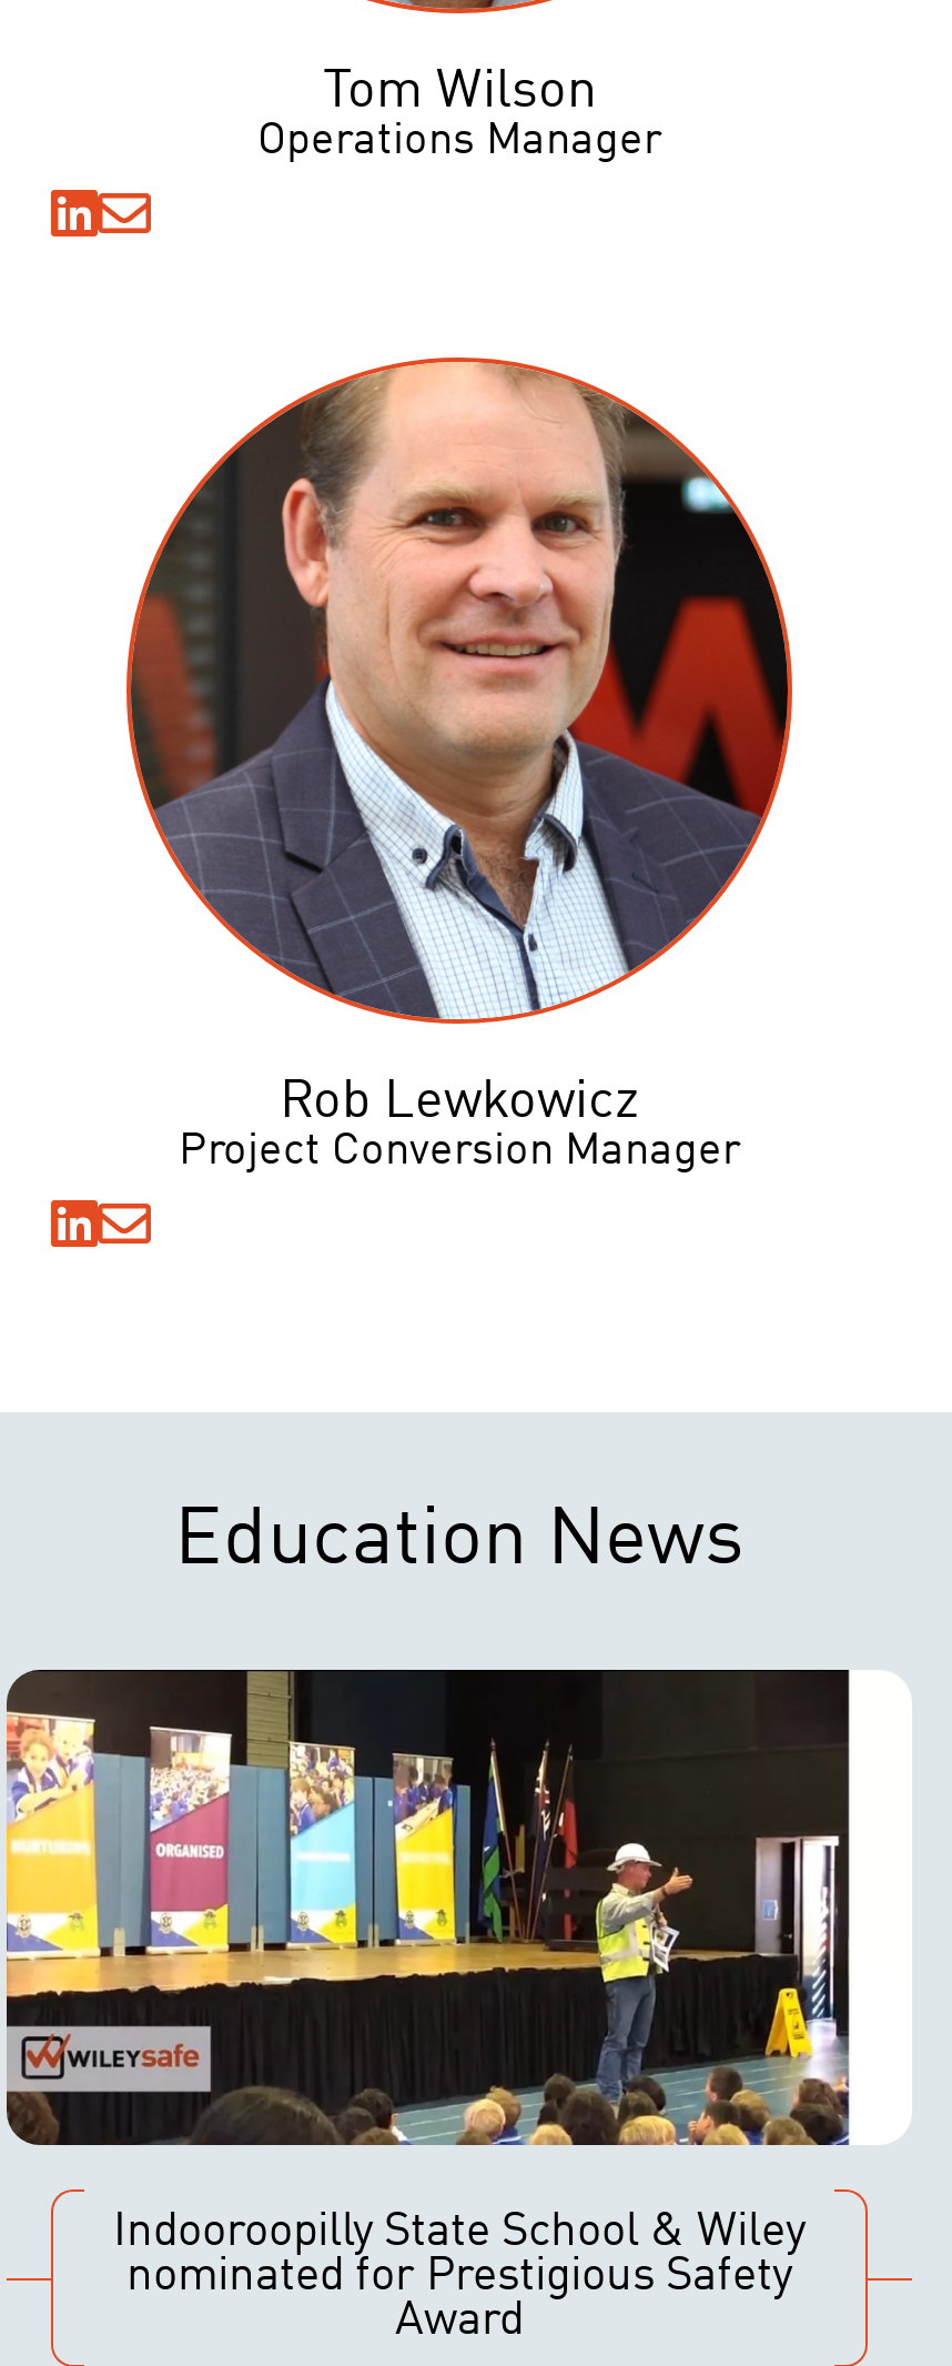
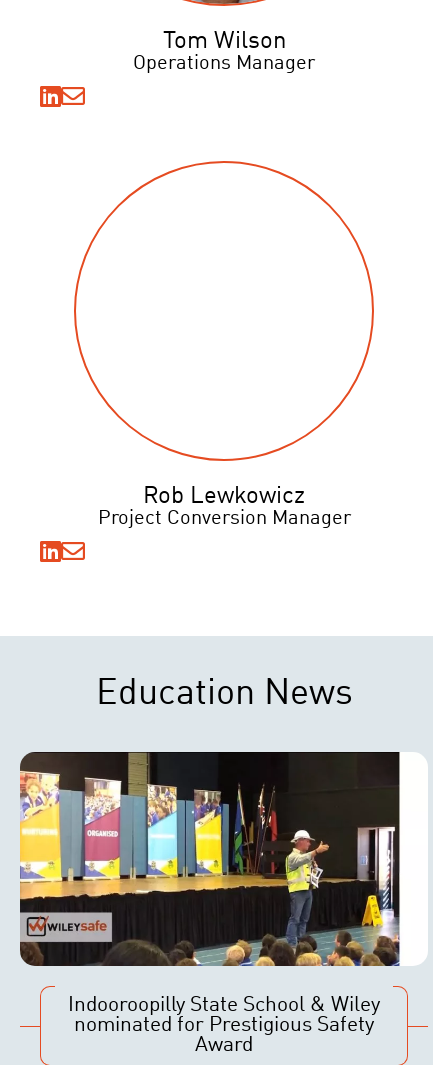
[129,362,790,1021] [image] -> none

